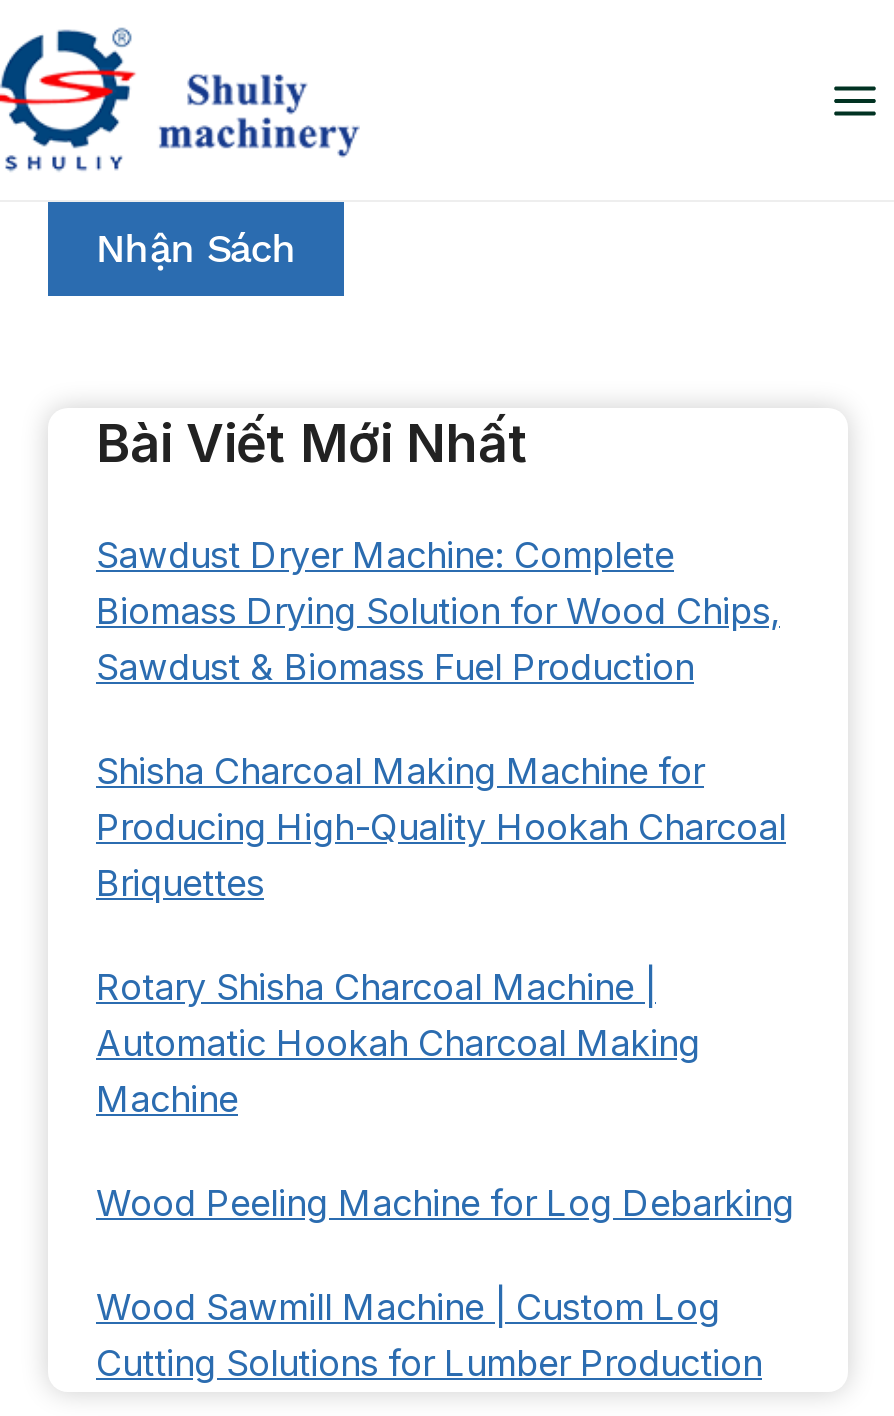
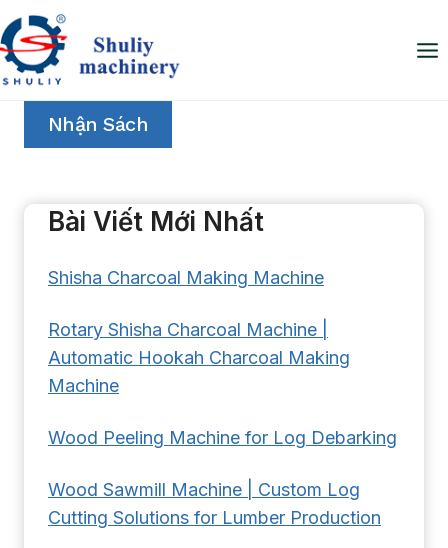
[96,534,786,904] Sawdust Dryer Machine: Complete | Biomass Drying Solution for Wood Chips, | Sawdust & Biomass Fuel Production | Shisha Charcoal Making Machine for | Producing High-Quality Hookah Charcoal | Briquettes -> [48,267,324,288] Shisha Charcoal Making Machine

